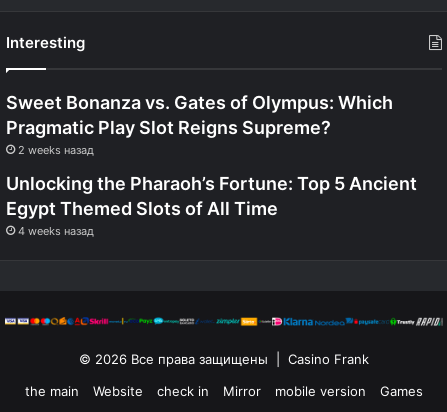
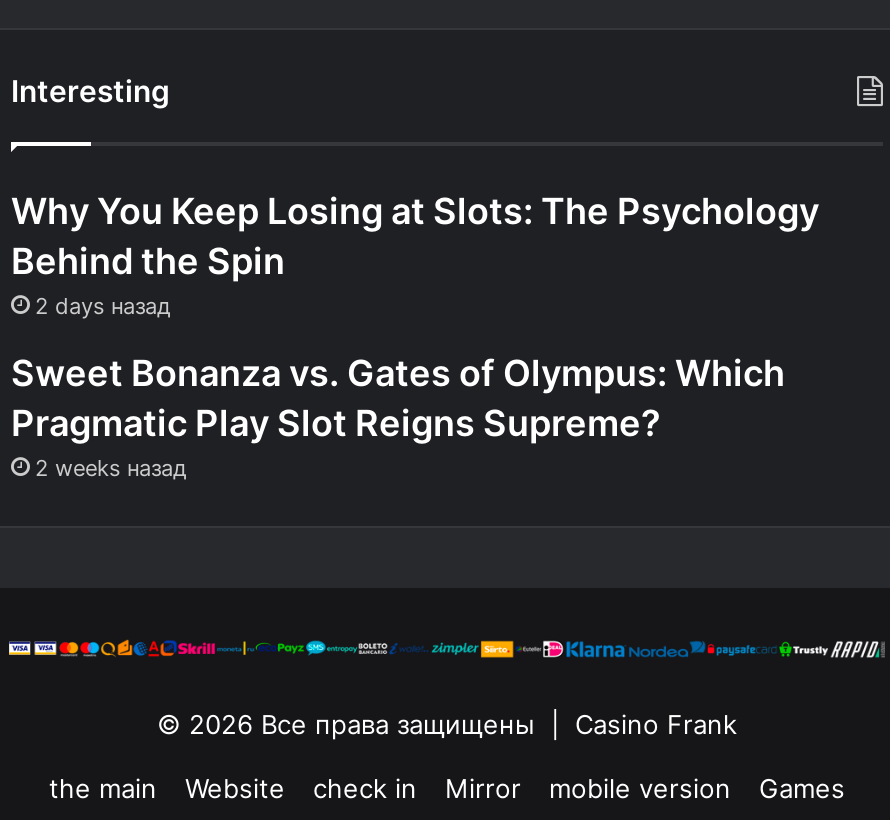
none -> [11,189,819,319] Why You Keep Losing at Slots: The Psychology | Behind the Spin | 2 days назад
moved [6,91,393,156] -> [11,351,785,481]: Sweet Bonanza vs. Gates of Olympus: Which | Pragmatic Play Slot Reigns Supreme? | 2 weeks назад
[6,172,417,237] Unlocking the Pharaoh’s Fortune: Top 5 Ancient | Egypt Themed Slots of All Time | 4 weeks назад -> none

